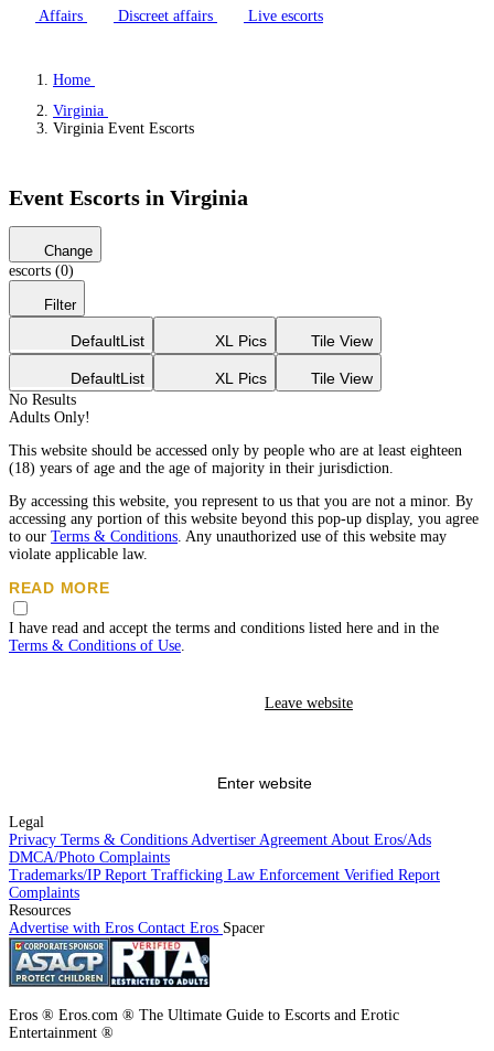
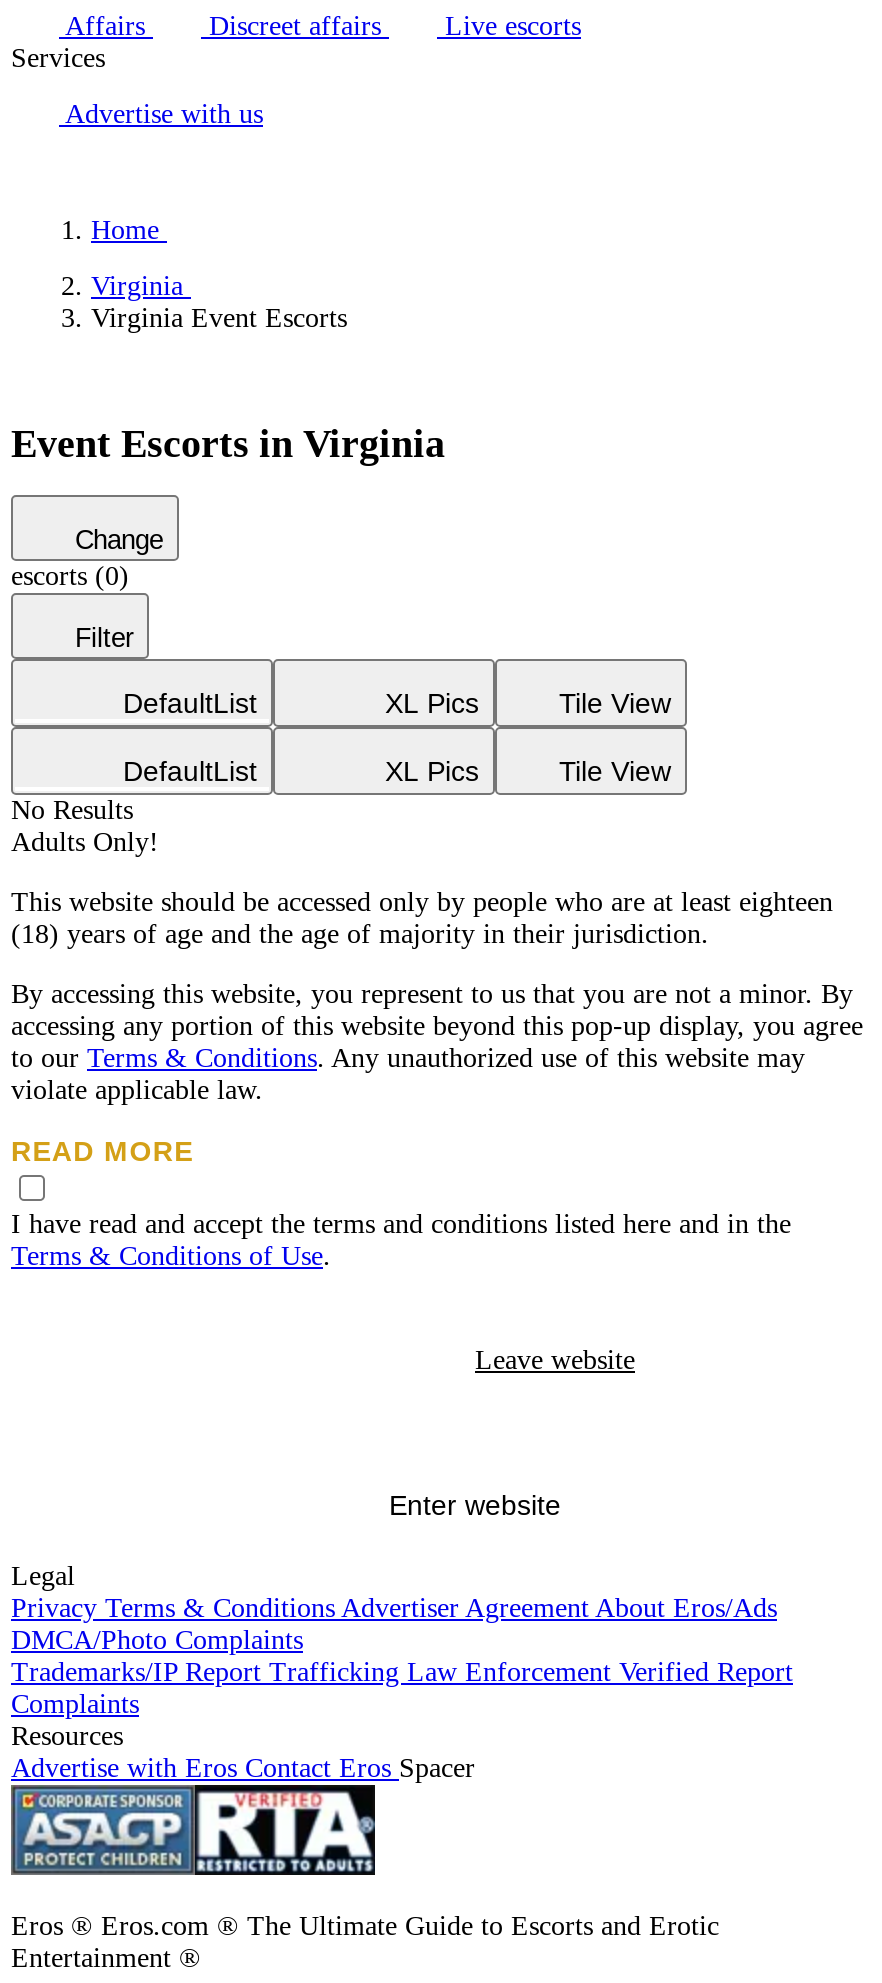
none -> [11,43,263,129] Services | Advertise with us

